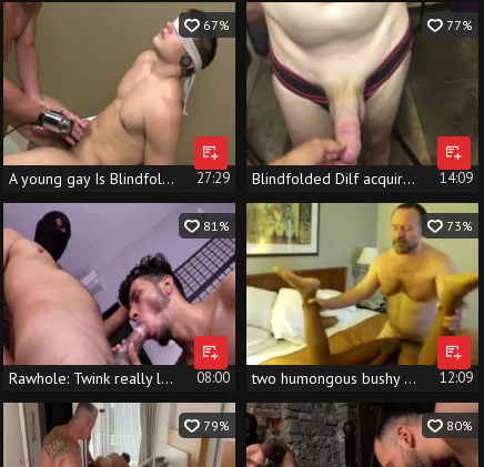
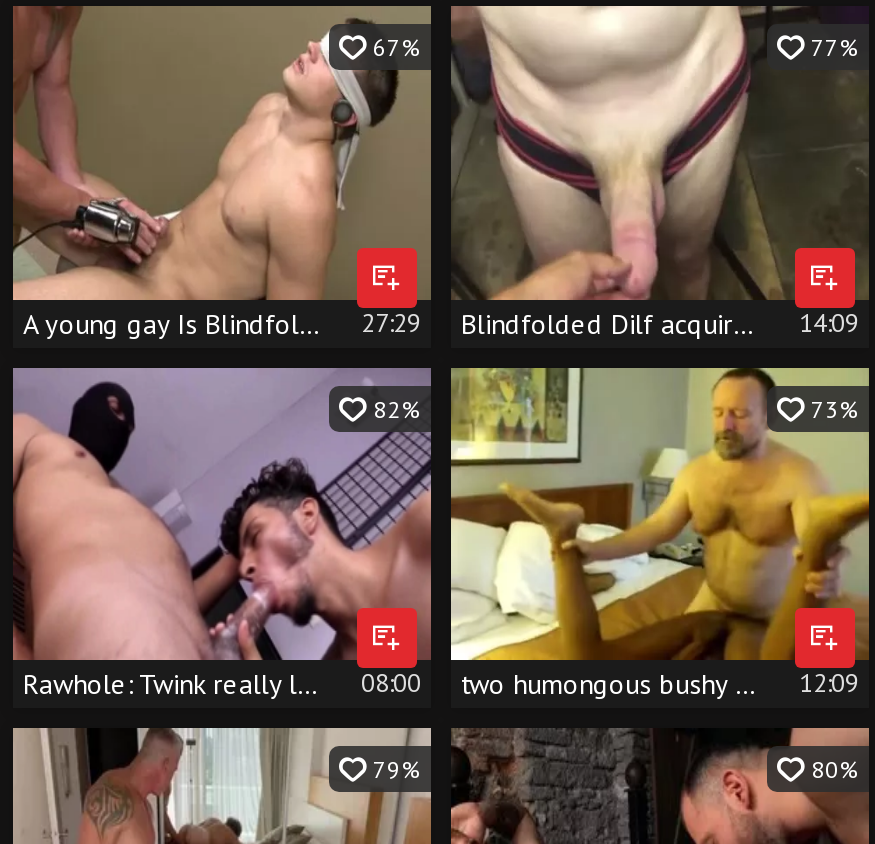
[200,217,230,234] 81% -> [367,393,421,423] 82%

